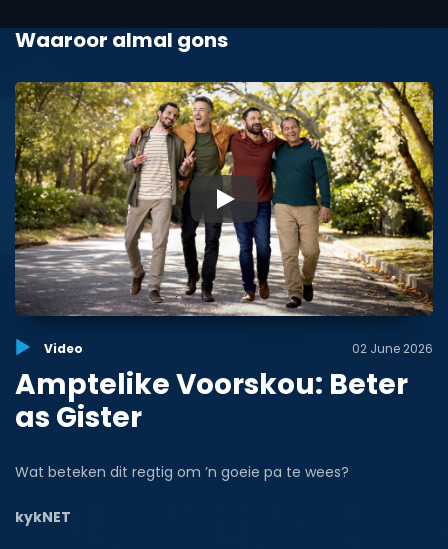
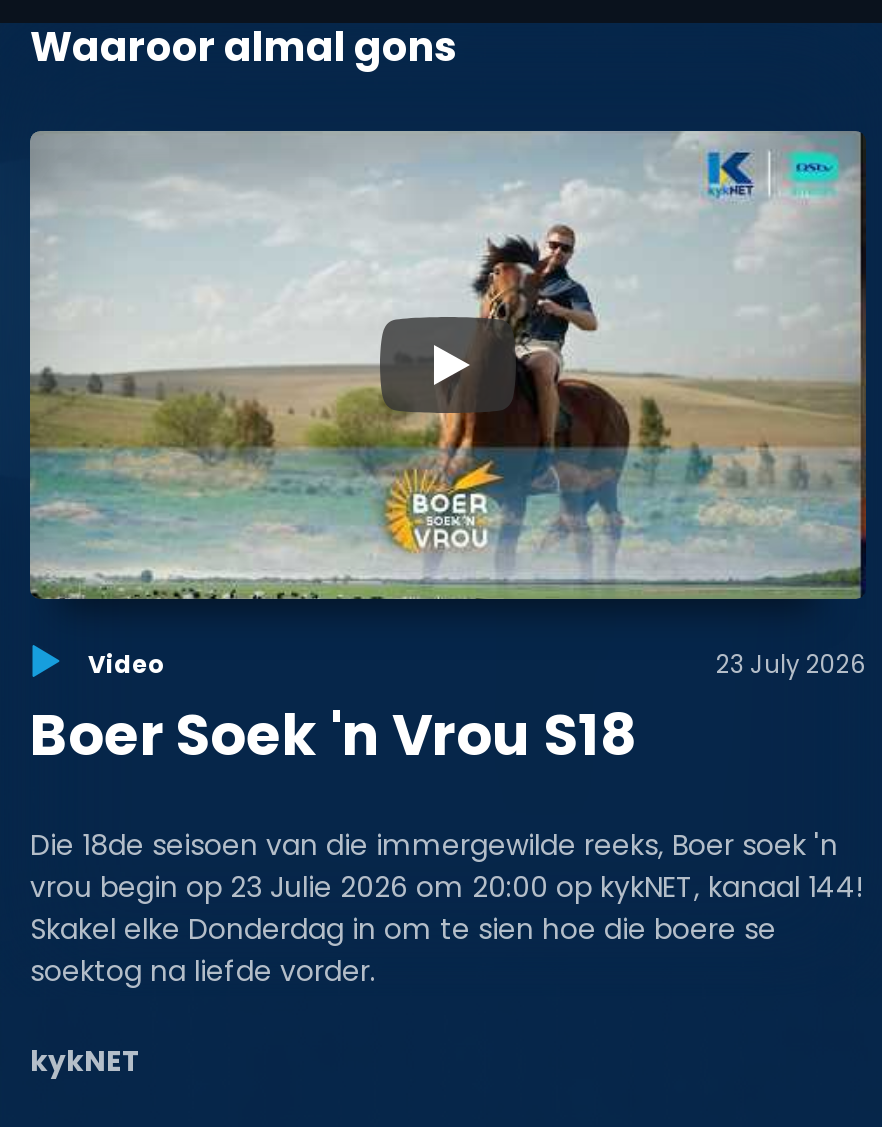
[14,81,434,437] [image] | 02 June 2026 | Amptelike Voorskou: Beter | as Gister -> [28,129,866,775] [image] | 23 July 2026 | Boer Soek 'n Vrou S18
[15,462,349,482] Wat beteken dit regtig om ’n goeie pa te wees? -> [30,825,864,991] Die 18de seisoen van die immergewilde reeks, Boer soek 'n | vrou begin op 23 Julie 2026 om 20:00 op kykNET, kanaal 144! | Skakel elke Donderdag in om te sien hoe die boere se | soektog na liefde vorder.

